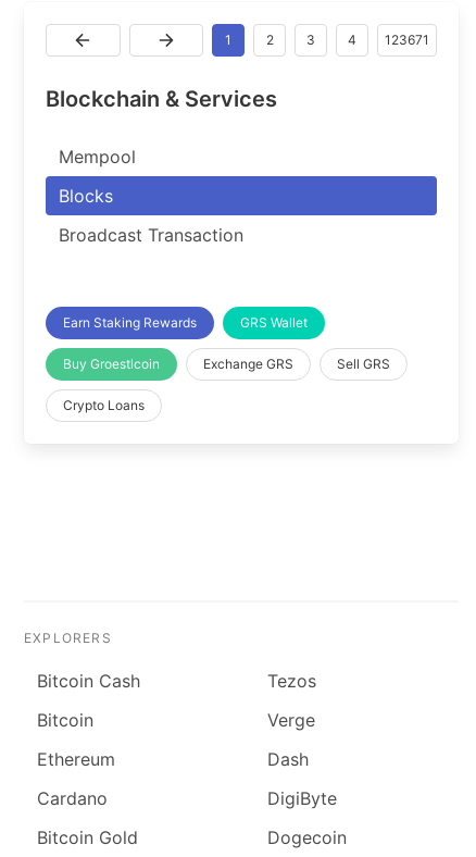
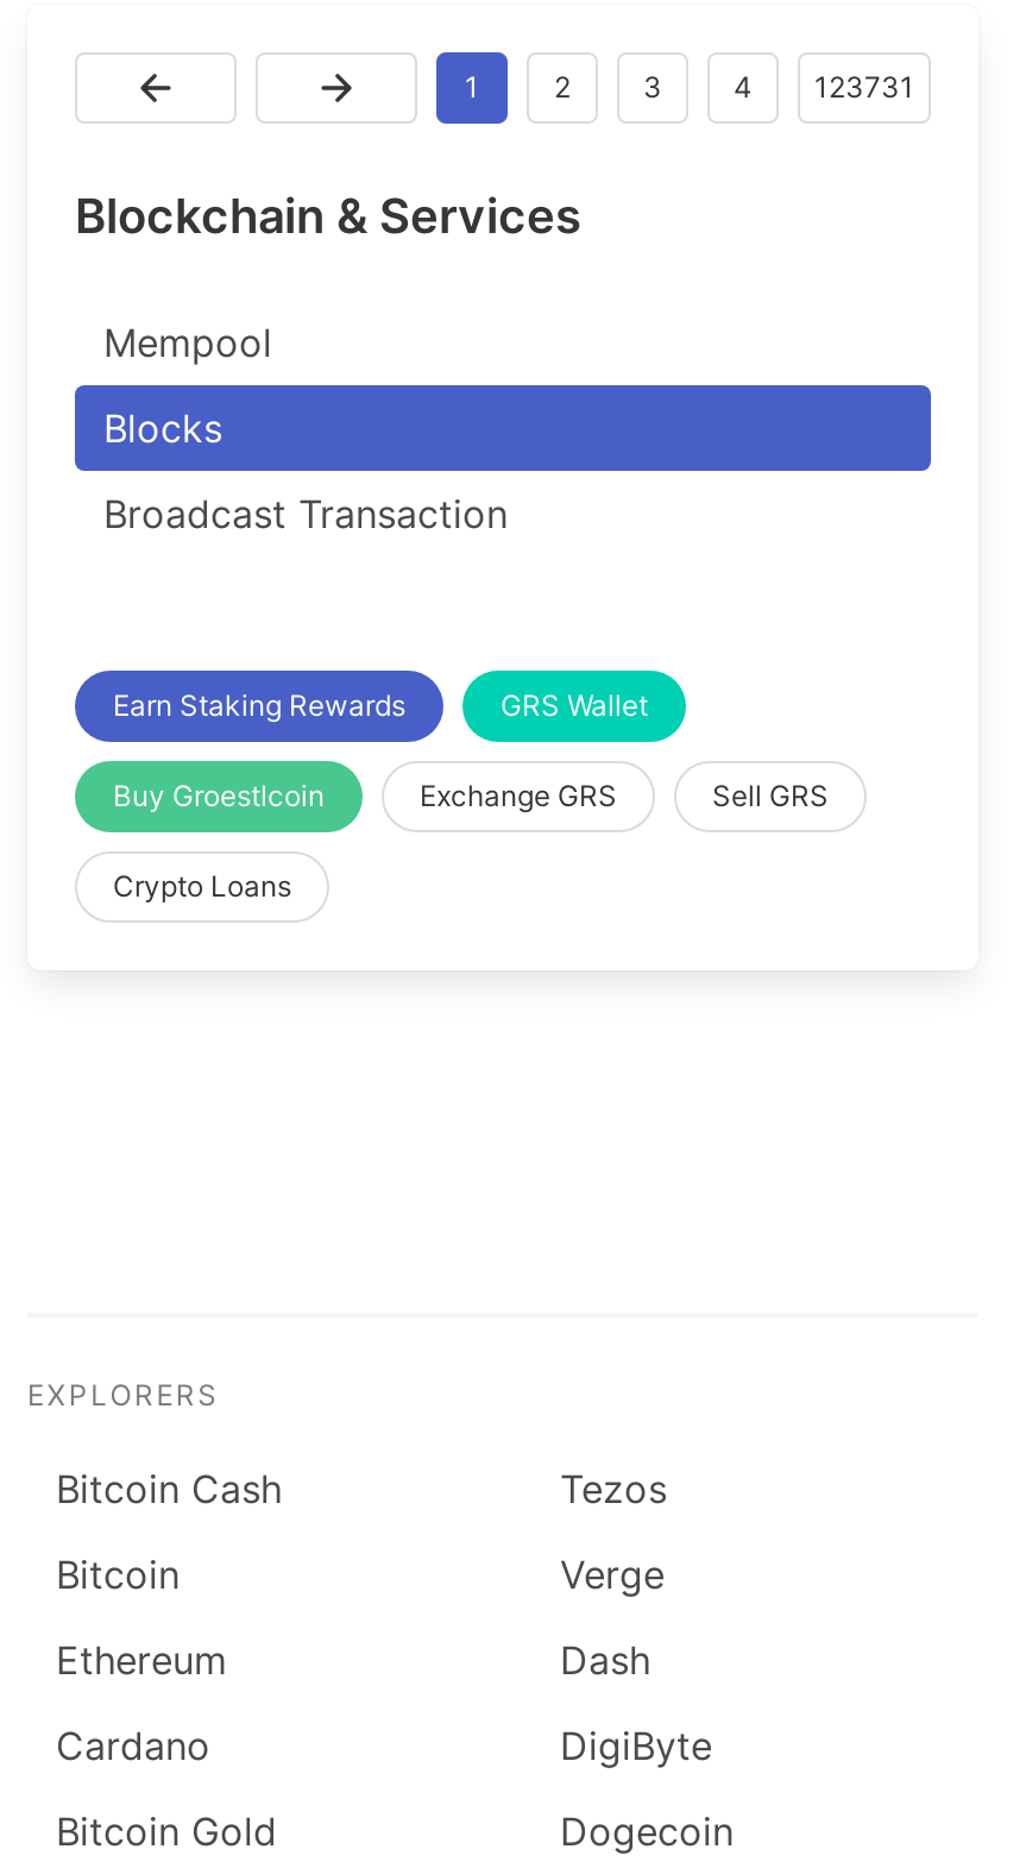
[306,32,429,48] 3 4 123671 -> [643,69,914,105] 3 4 123731

